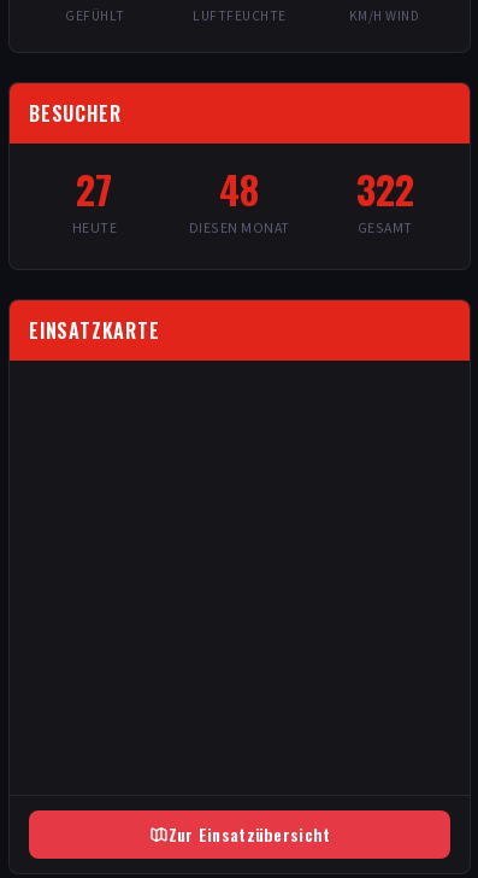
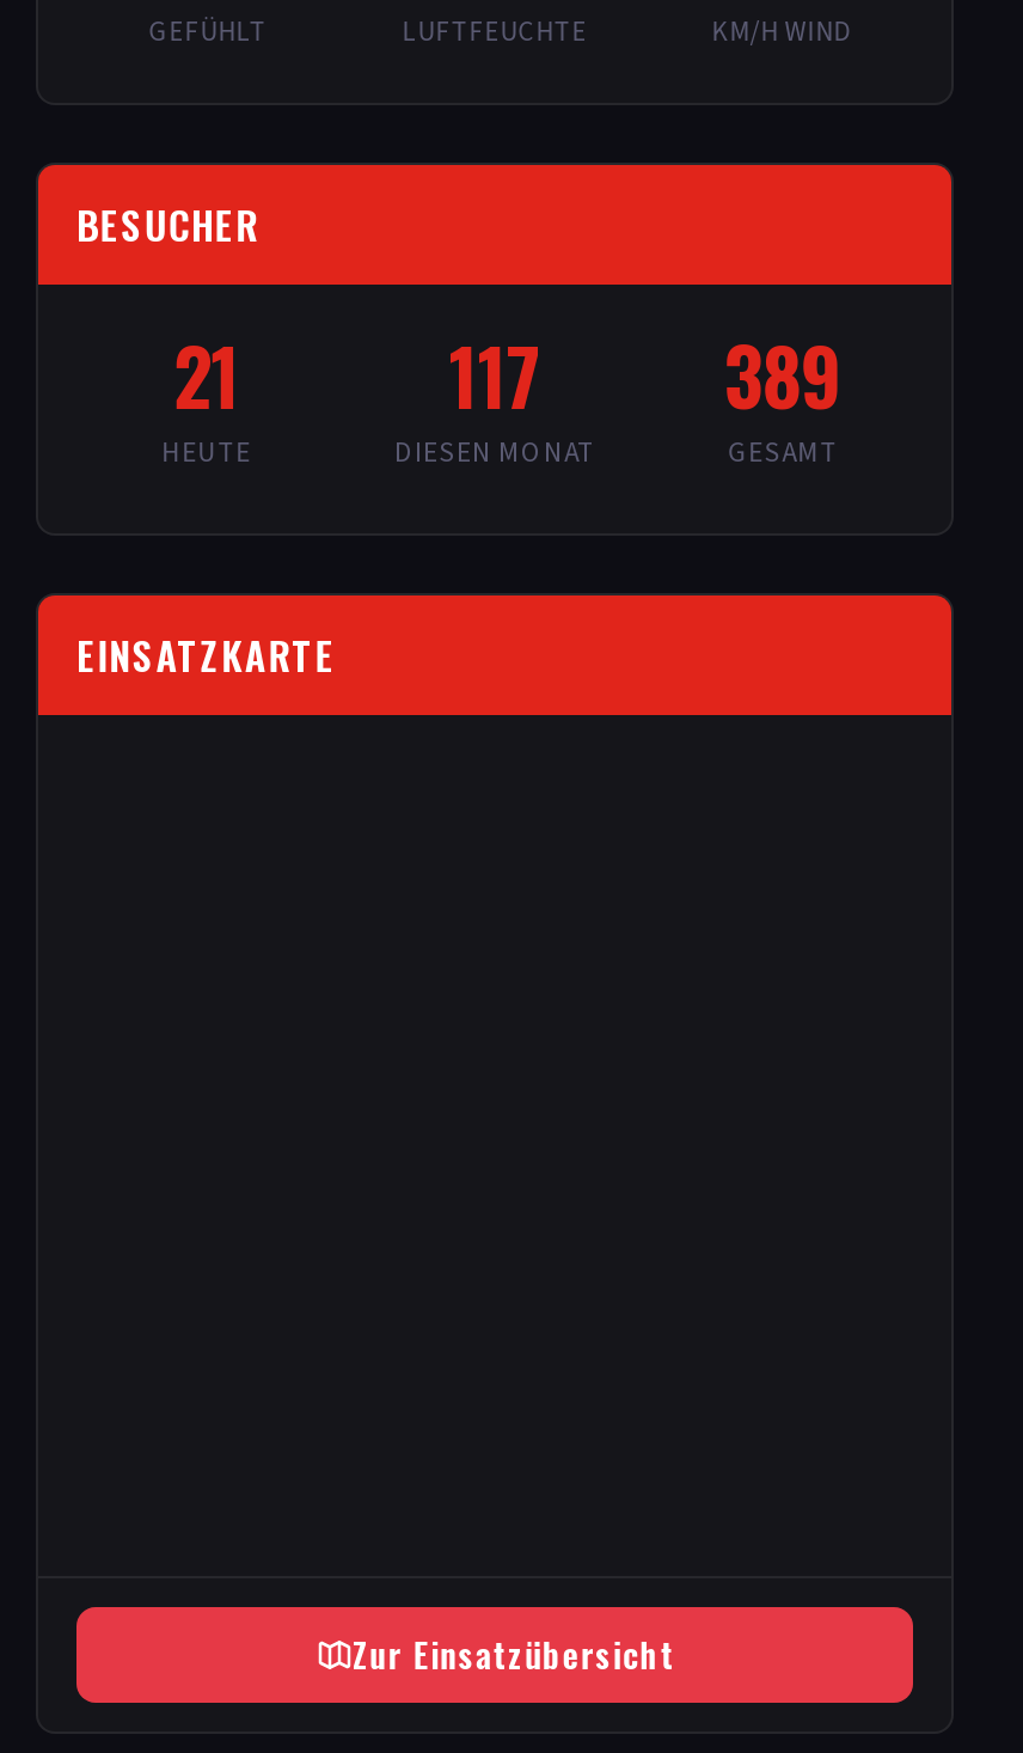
[76,160,112,217] 27 -> [173,318,240,430] 21
[220,160,259,217] 48 -> [449,318,540,430] 117
[356,160,414,217] 322 -> [724,318,842,430] 389

